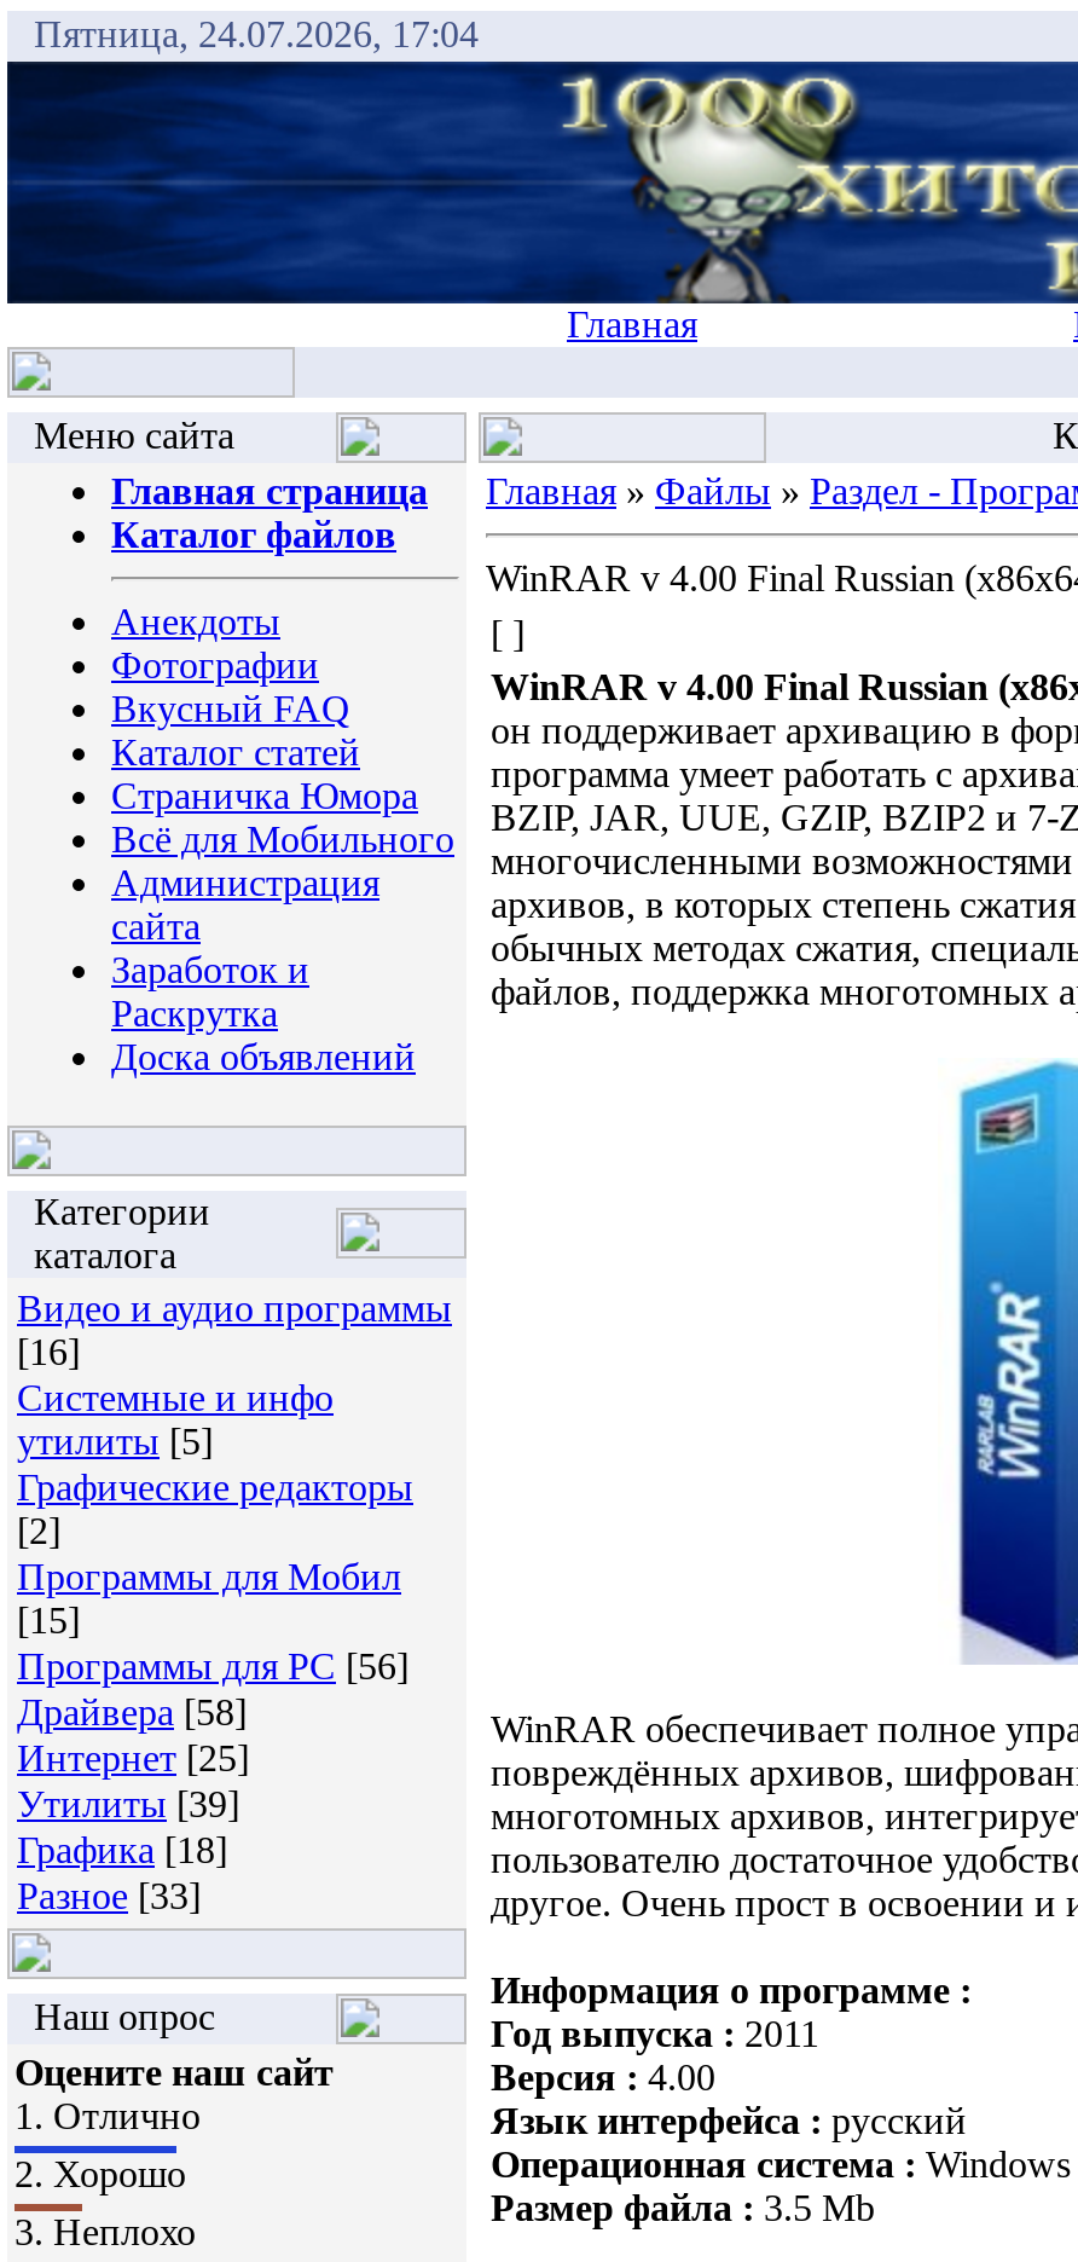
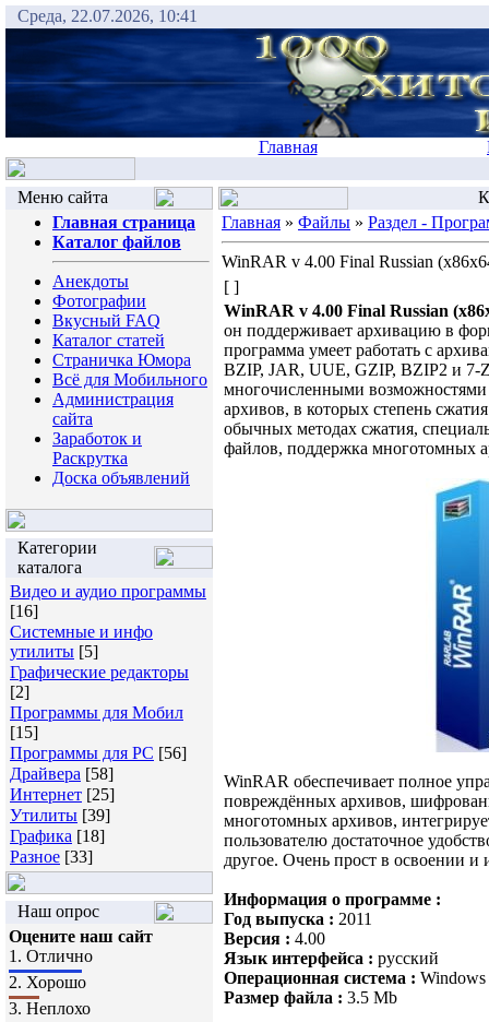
[34,13,479,54] Пятница, 24.07.2026, 17:04 -> [17,7,198,25] Среда, 22.07.2026, 10:41

